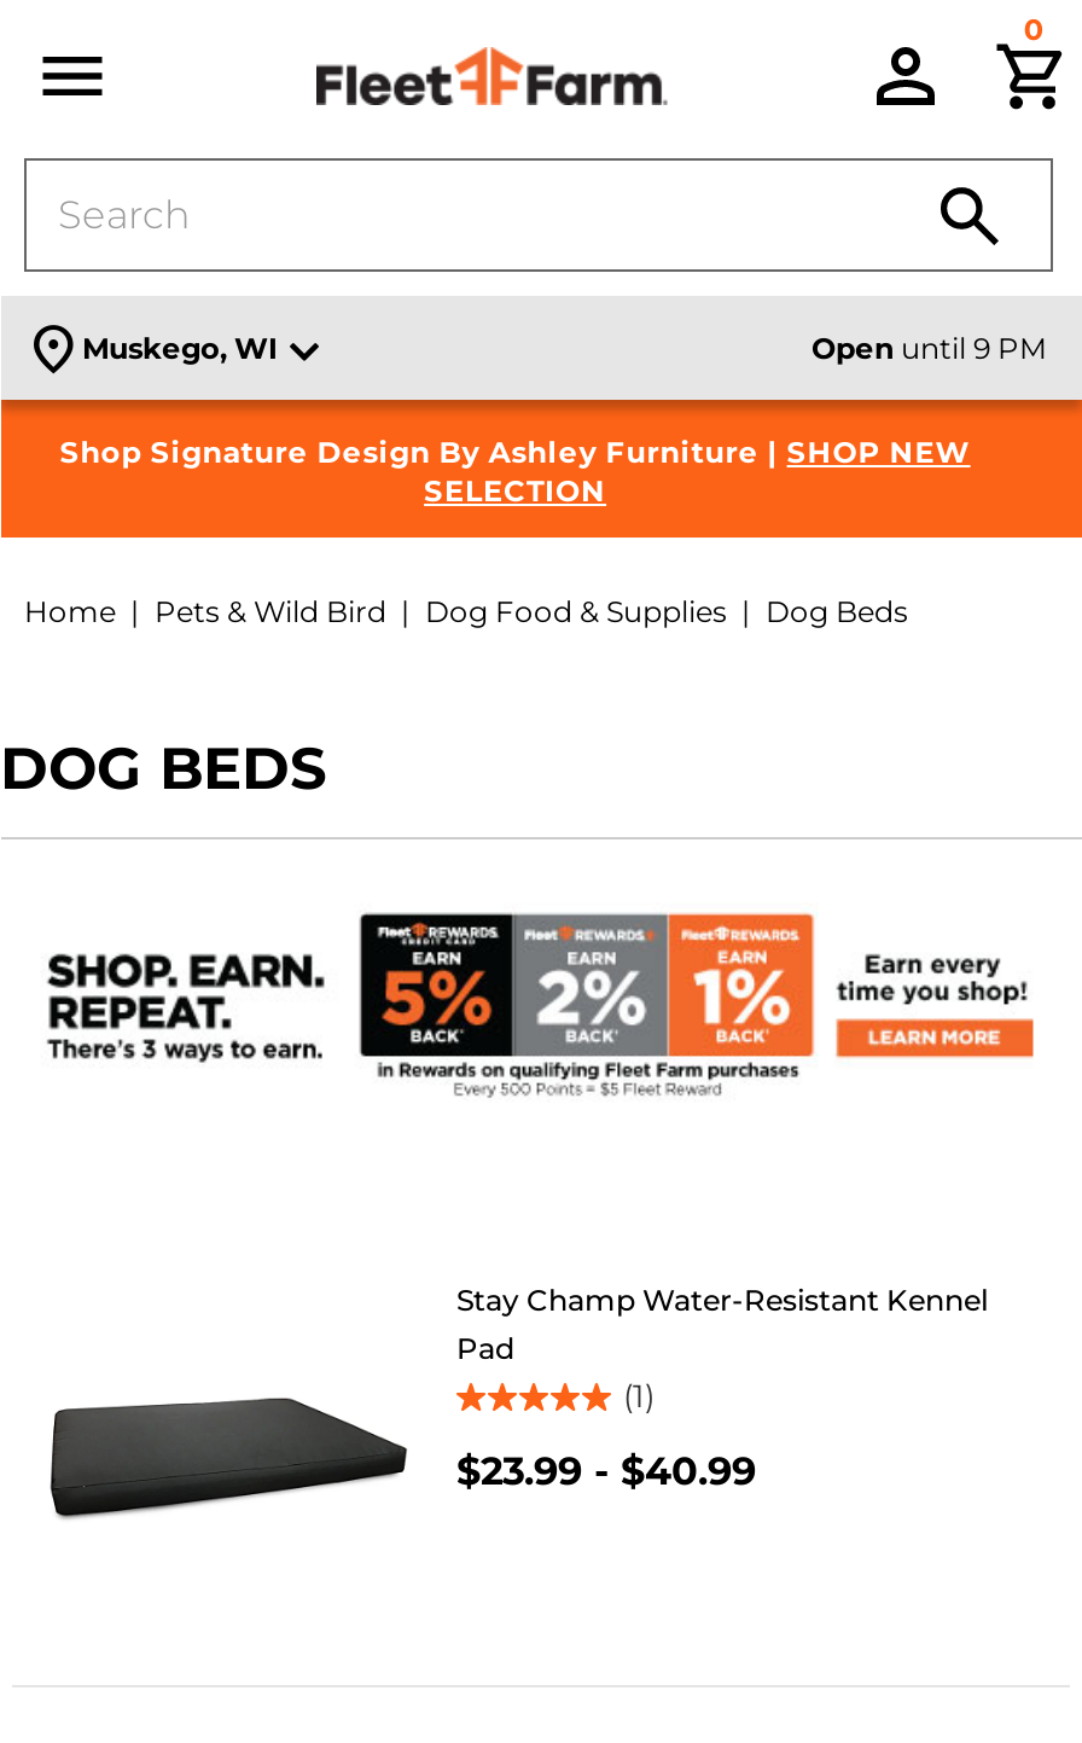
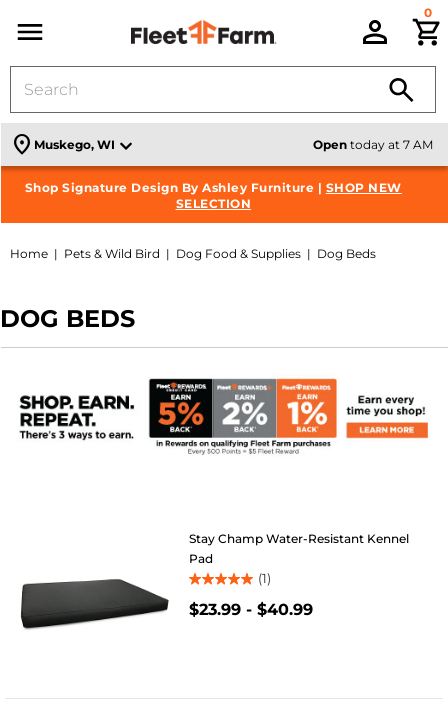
[812,330,1046,366] Open until 9 PM -> [313,137,433,152] Open today at 7 AM

